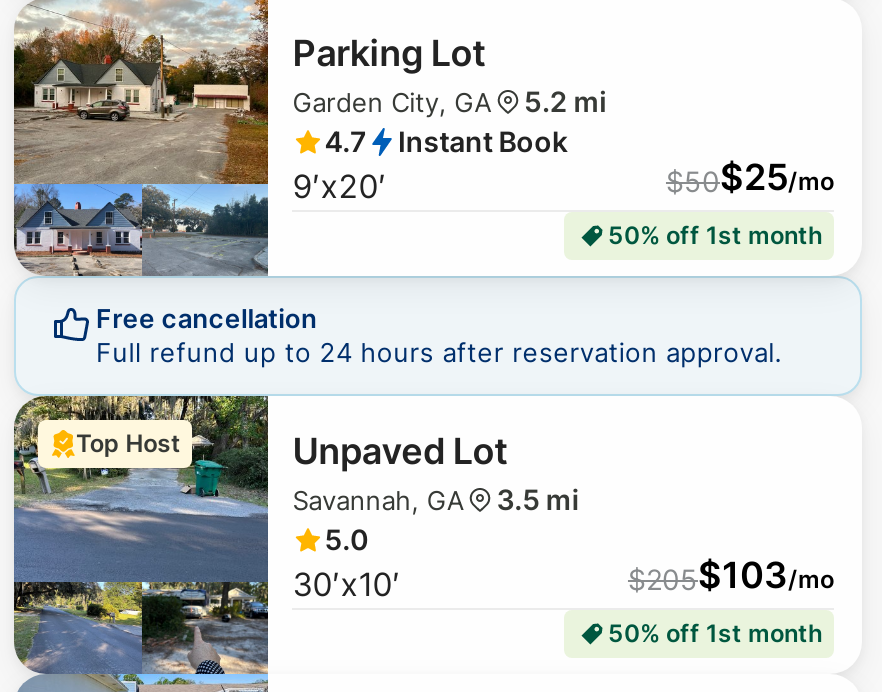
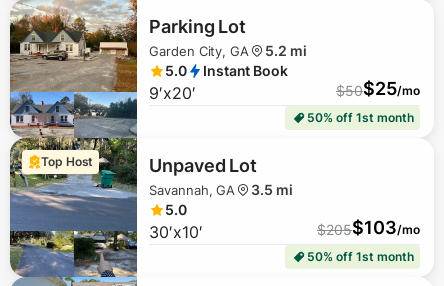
[324,124,568,158] 4.7 Instant Book -> [165,62,288,79] 5.0 Instant Book
[14,274,783,398] [image] | Free cancellation | Full refund up to 24 hours after reservation approval. -> none

